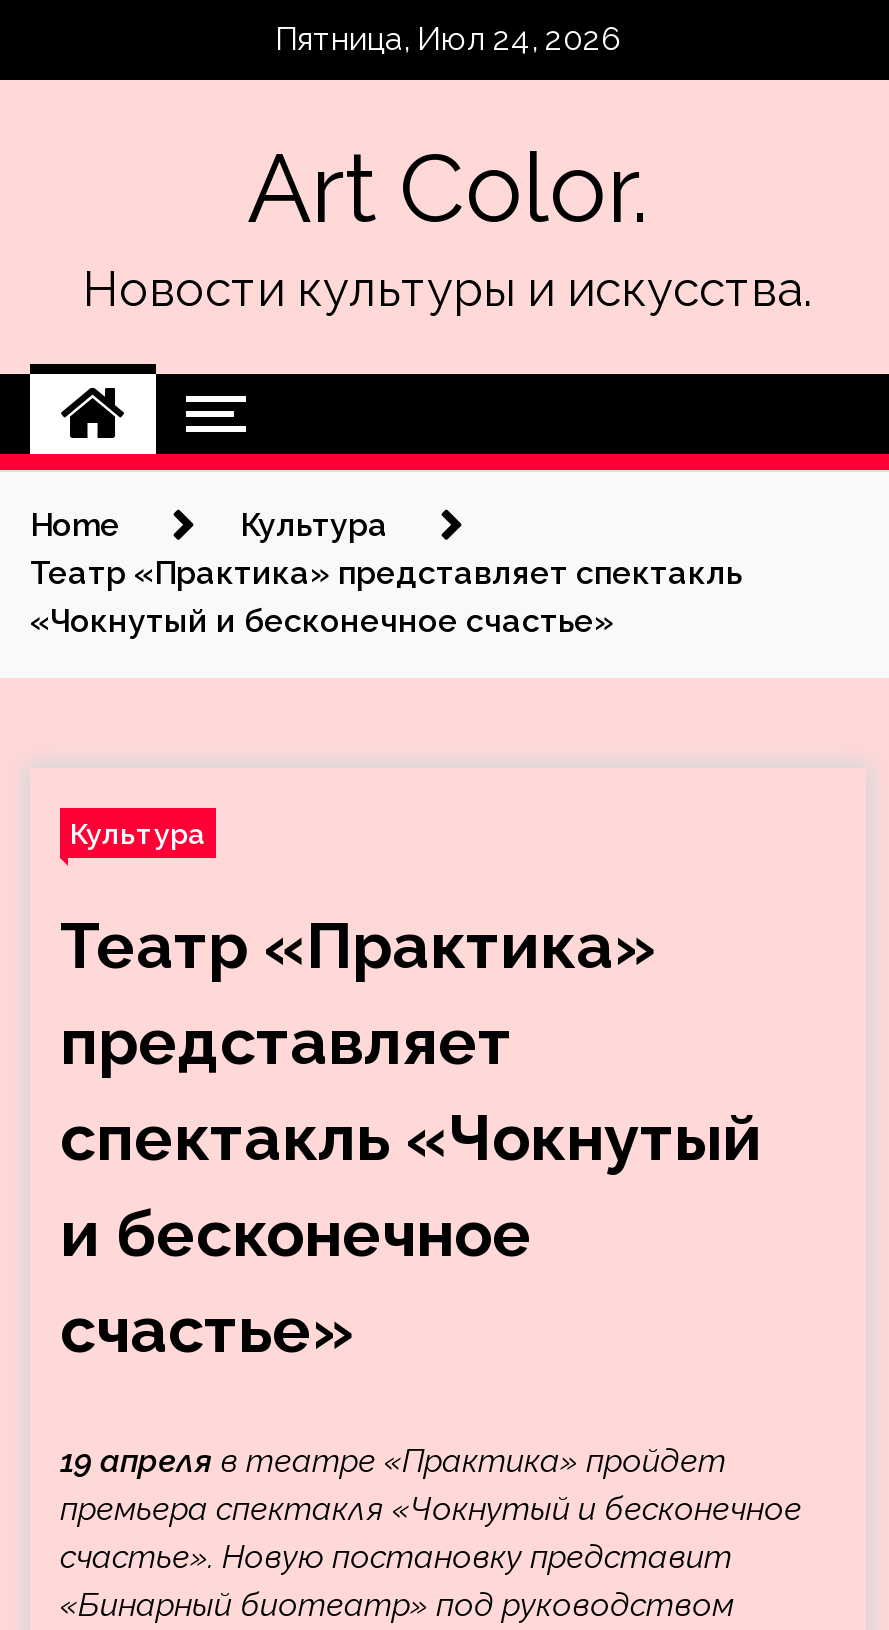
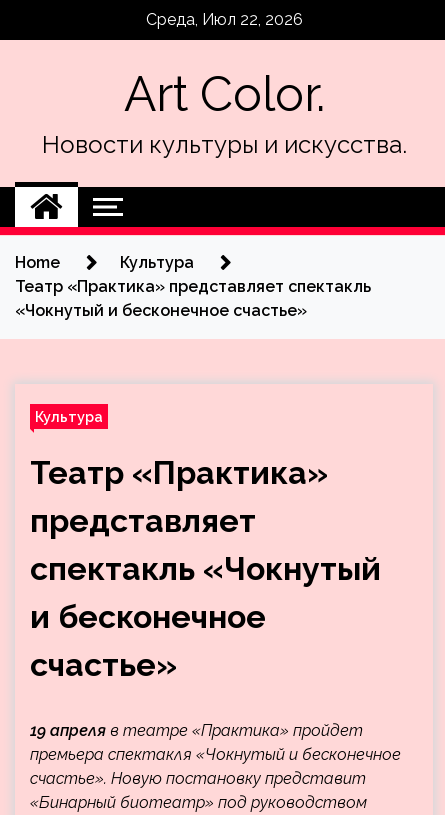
[275,20,621,58] Пятница, Июл 24, 2026 -> [145,10,302,29] Среда, Июл 22, 2026

